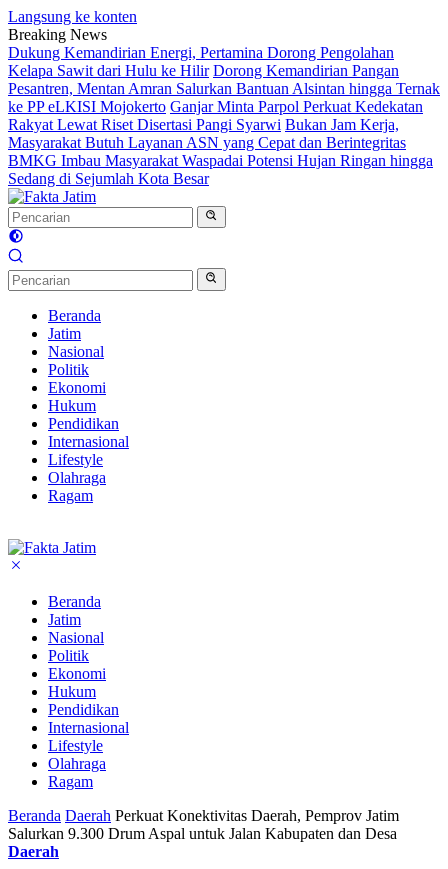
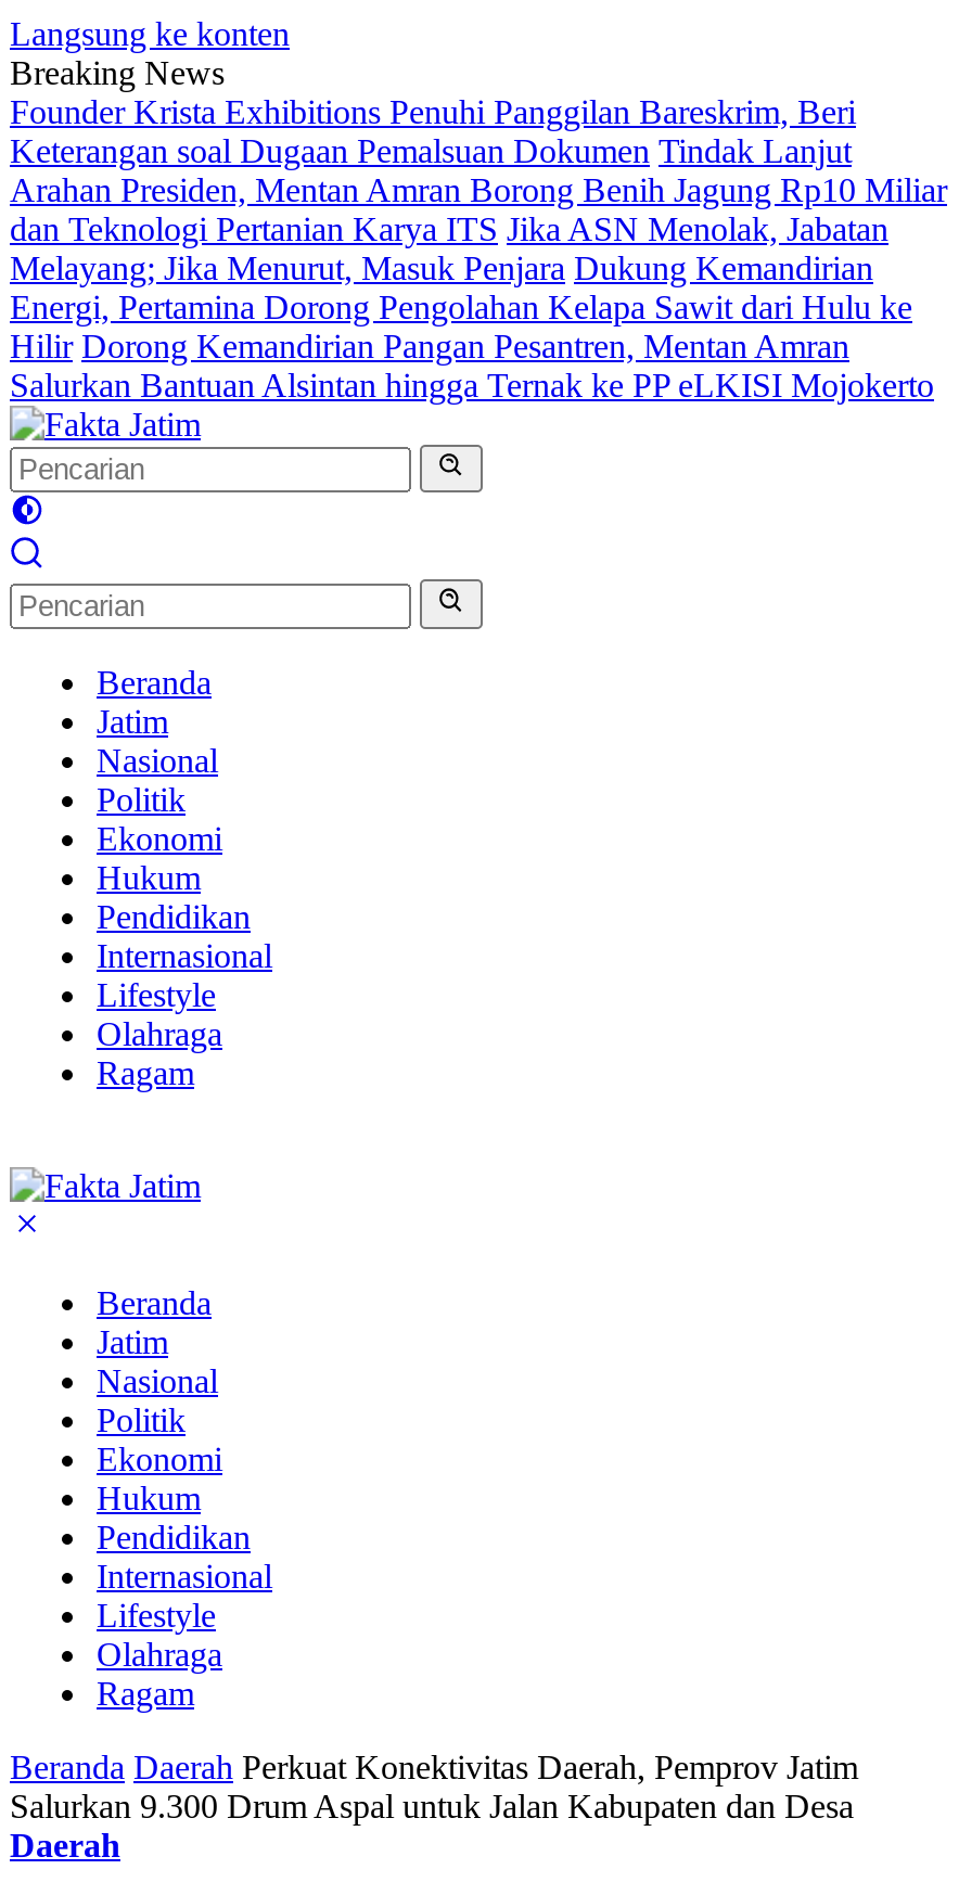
[8,44,440,187] Dukung Kemandirian Energi, Pertamina Dorong Pengolahan | Kelapa Sawit dari Hulu ke Hilir Dorong Kemandirian Pangan | Pesantren, Mentan Amran Salurkan Bantuan Alsintan hingga Ternak | ke PP eLKISI Mojokerto Ganjar Minta Parpol Perkuat Kedekatan | Rakyat Lewat Riset Disertasi Pangi Syarwi Bukan Jam Kerja, | Masyarakat Butuh Layanan ASN yang Cepat dan Berintegritas | BMKG Imbau Masyarakat Waspadai Potensi Hujan Ringan hingga | Sedang di Sejumlah Kota Besar -> [10,93,947,404] Founder Krista Exhibitions Penuhi Panggilan Bareskrim, Beri | Keterangan soal Dugaan Pemalsuan Dokumen Tindak Lanjut | Arahan Presiden, Mentan Amran Borong Benih Jagung Rp10 Miliar | dan Teknologi Pertanian Karya ITS Jika ASN Menolak, Jabatan | Melayang; Jika Menurut, Masuk Penjara Dukung Kemandirian | Energi, Pertamina Dorong Pengolahan Kelapa Sawit dari Hulu ke | Hilir Dorong Kemandirian Pangan Pesantren, Mentan Amran | Salurkan Bantuan Alsintan hingga Ternak ke PP eLKISI Mojokerto

